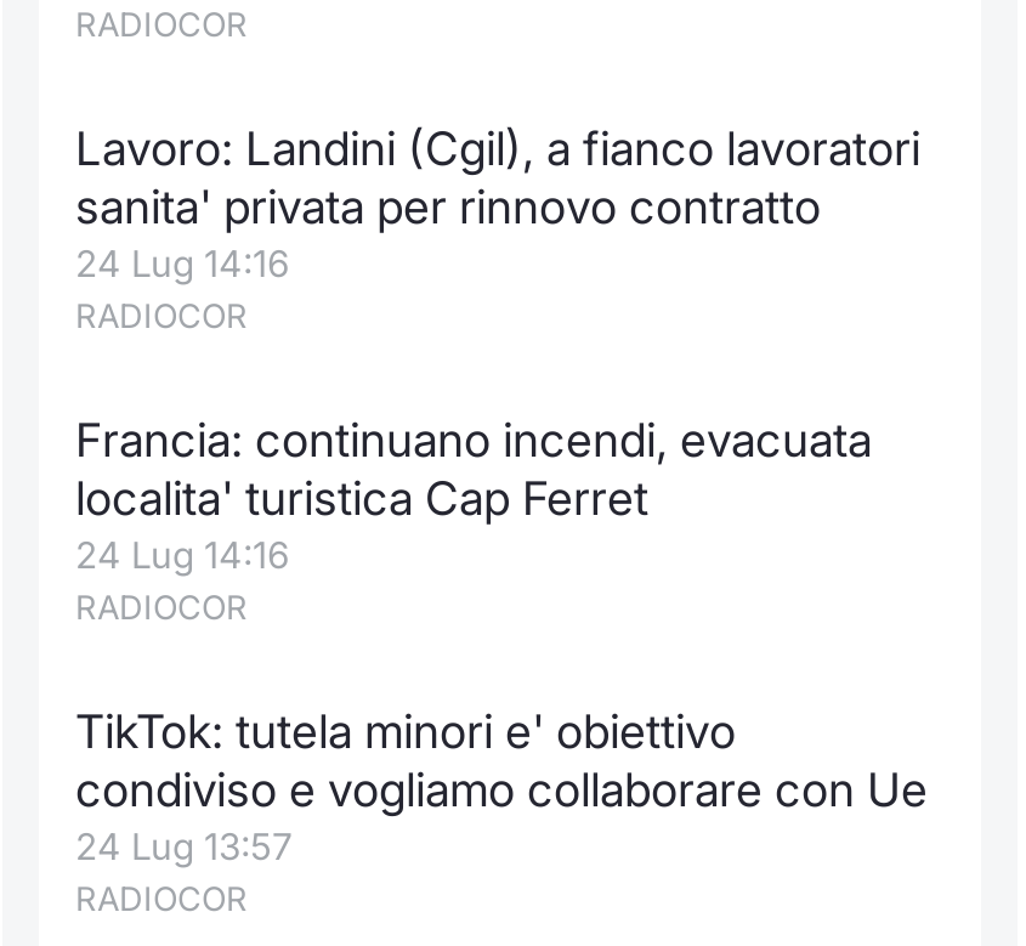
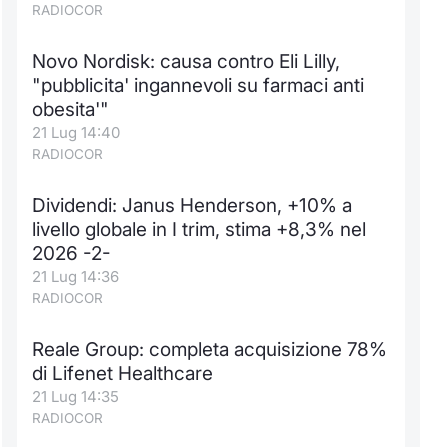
[75,121,920,287] Lavoro: Landini (Cgil), a fianco lavoratori | sanita' privata per rinnovo contratto | 24 Lug 14:16 -> [32,50,364,142] Novo Nordisk: causa contro Eli Lilly, | "pubblicita' ingannevoli su farmaci anti | obesita'" | 21 Lug 14:40
[75,413,872,578] Francia: continuano incendi, evacuata | localita' turistica Cap Ferret | 24 Lug 14:16 -> [32,194,366,286] Dividendi: Janus Henderson, +10% a | livello globale in I trim, stima +8,3% nel | 2026 -2- | 21 Lug 14:36
[75,704,928,869] TikTok: tutela minori e' obiettivo | condiviso e vogliamo collaborare con Ue | 24 Lug 13:57 -> [32,338,387,406] Reale Group: completa acquisizione 78% | di Lifenet Healthcare | 21 Lug 14:35

